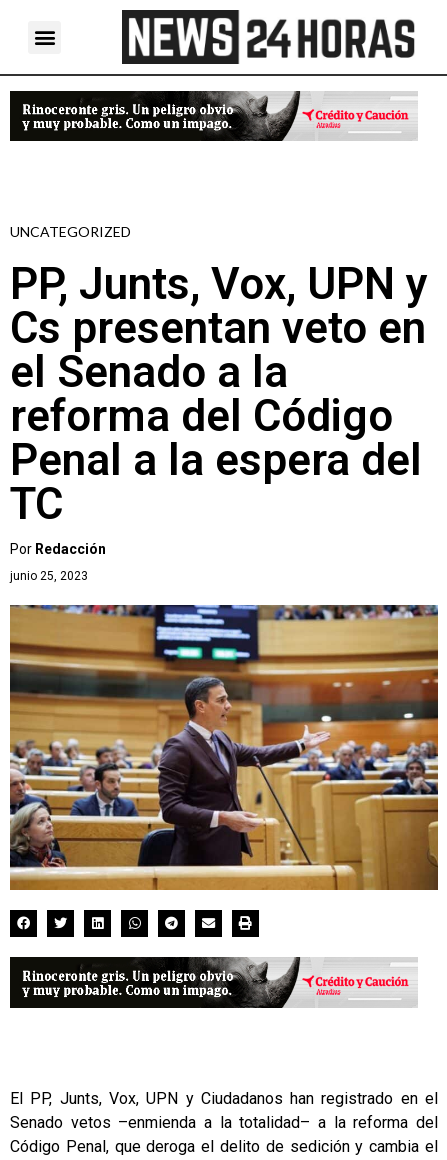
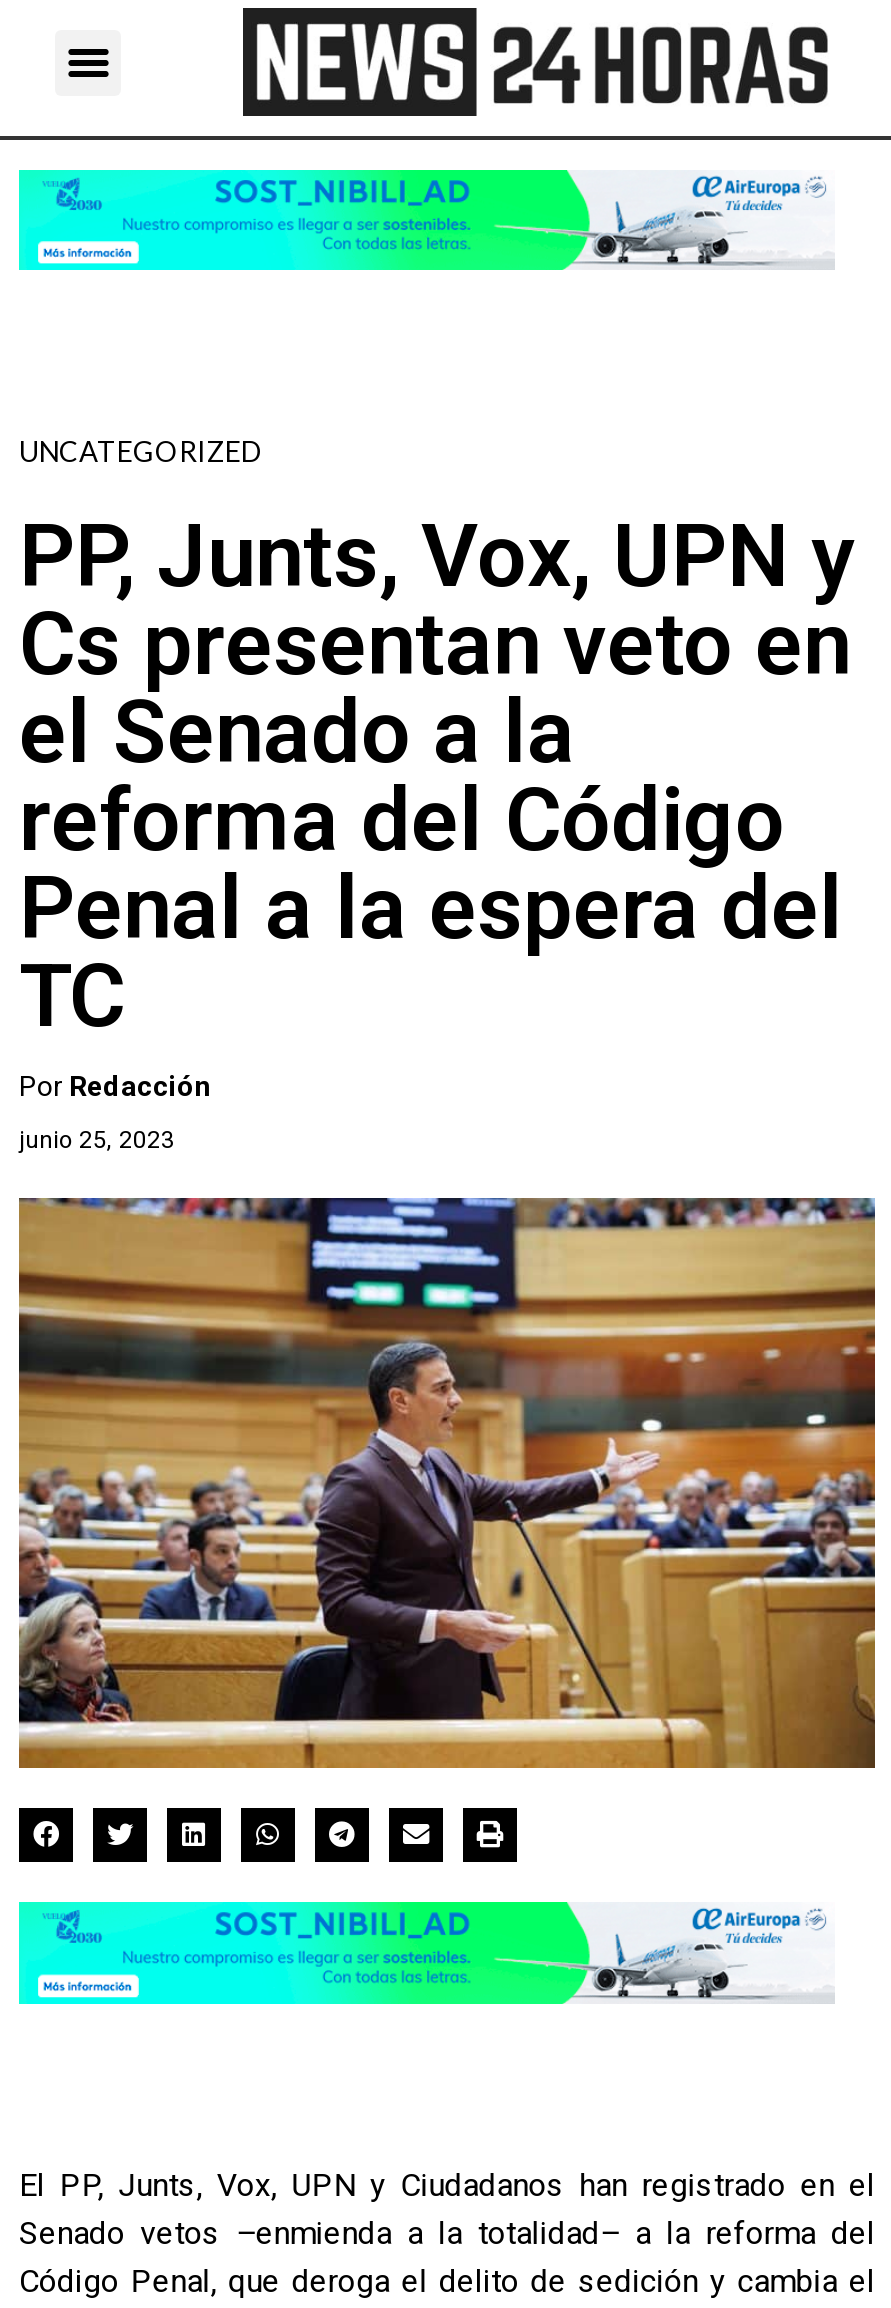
[9,90,417,142] [image] -> [17,168,831,272] [image]
[9,956,417,1009] [image] -> [17,1900,831,2006] [image]

